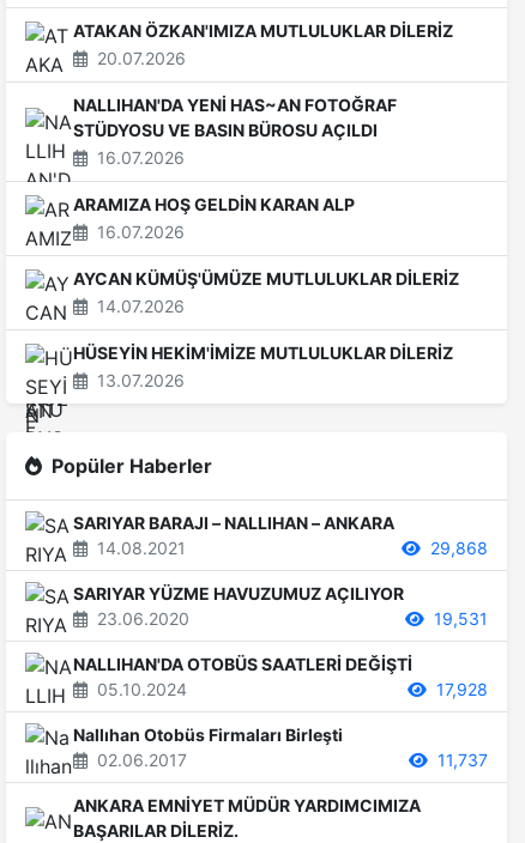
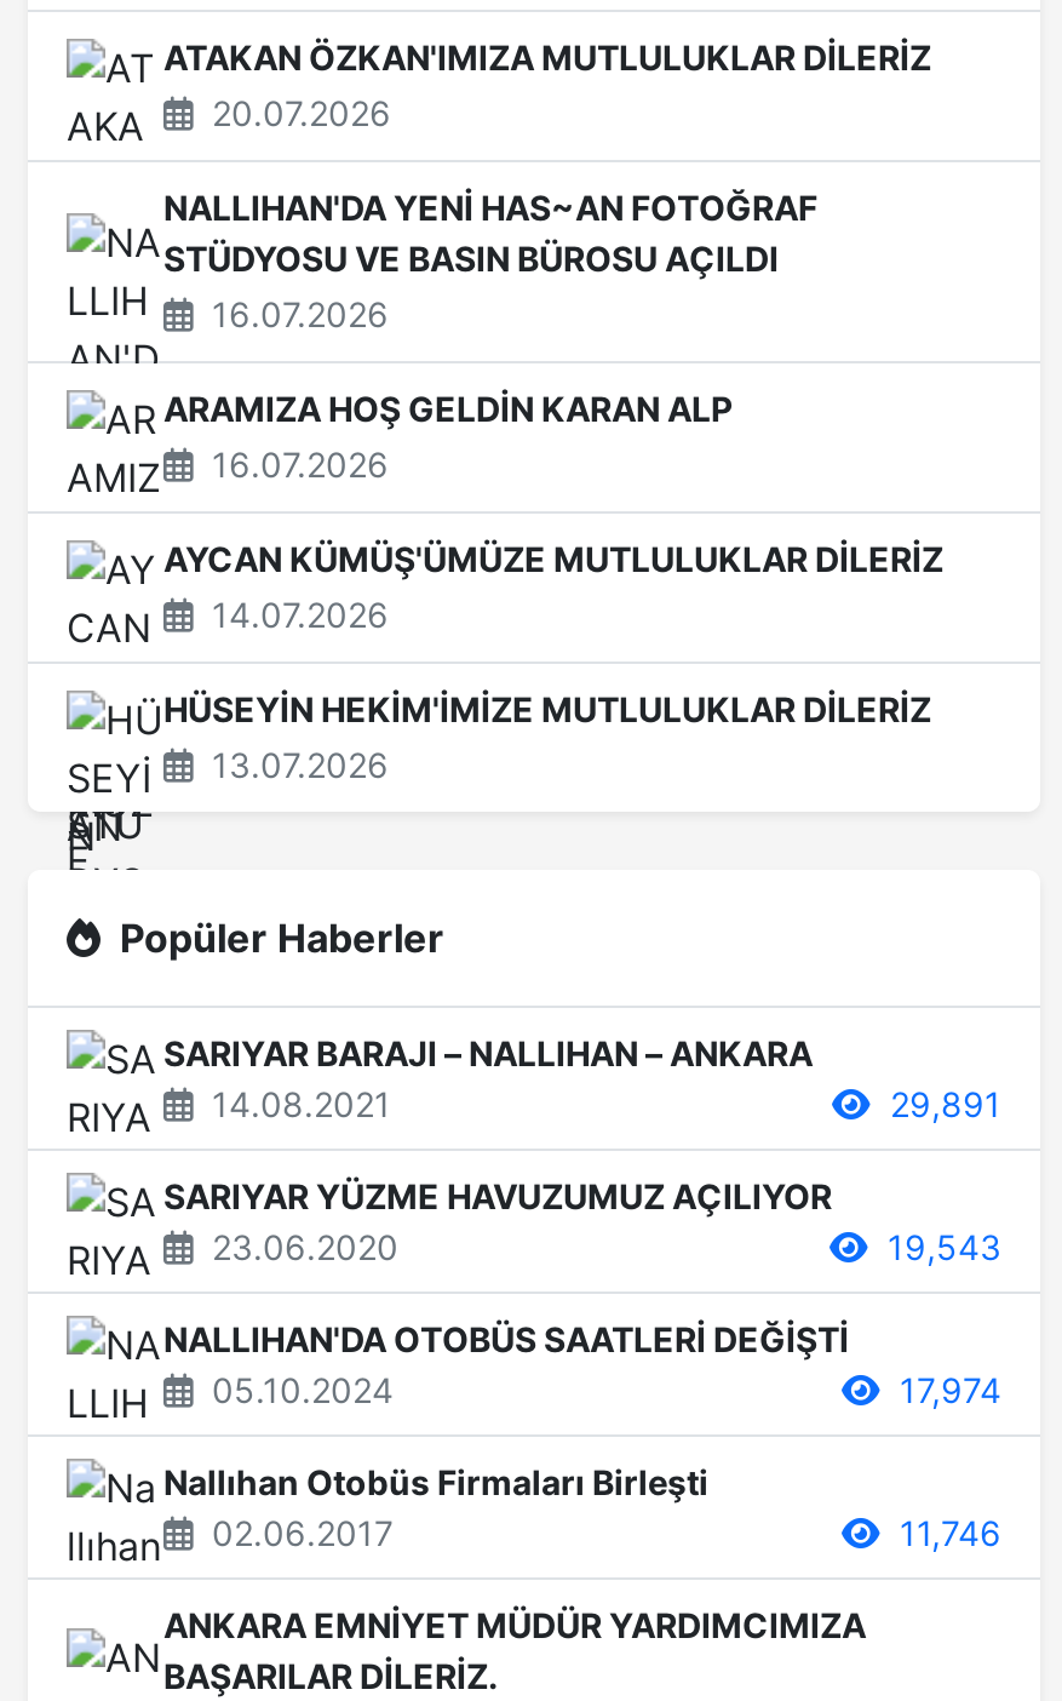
[426,538,488,558] 29,868 -> [880,1083,1001,1124] 29,891
[429,608,488,629] 19,531 -> [878,1226,1001,1267] 19,543
[432,679,488,699] 17,928 -> [890,1369,1001,1410] 17,974
[433,750,488,770] 11,737 -> [890,1512,1001,1553] 11,746

